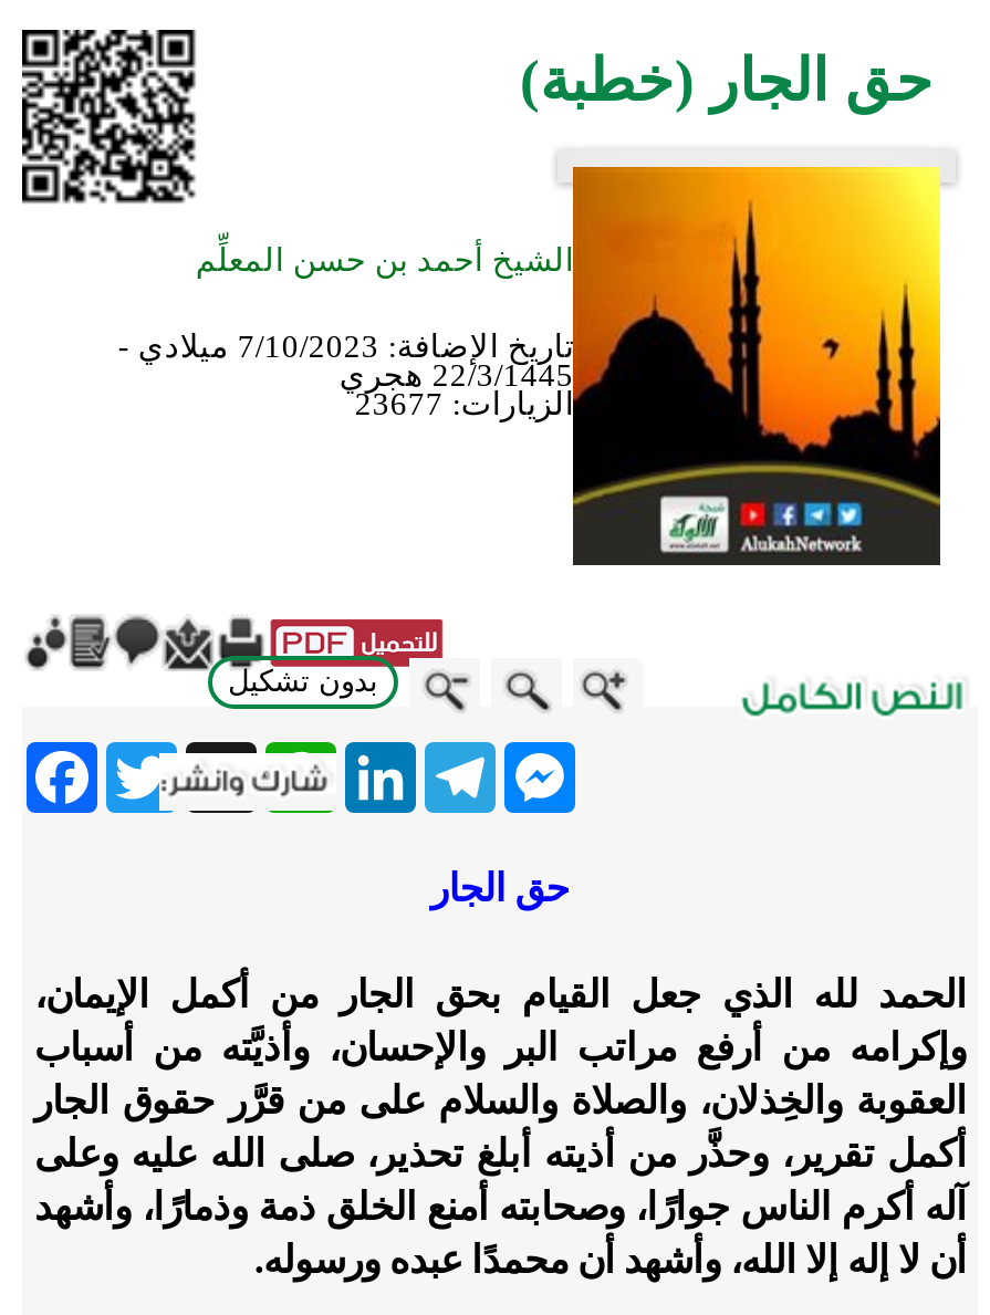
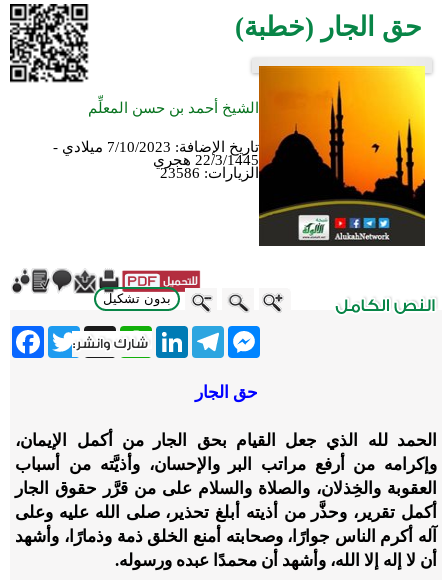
[355,387,574,422] الزيارات:23677 -> [160,165,259,181] الزيارات:23586

